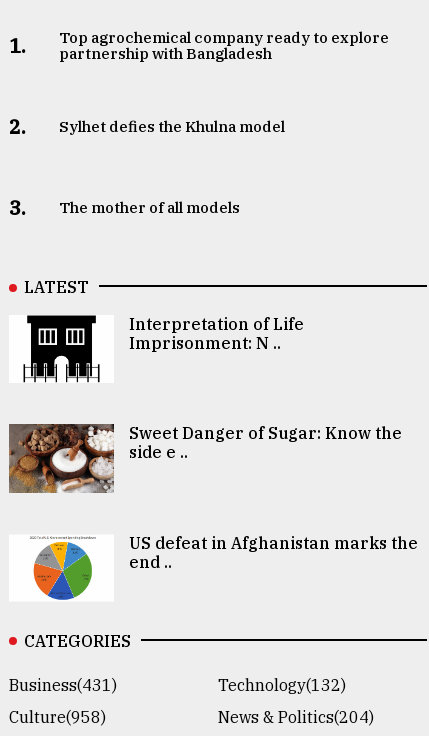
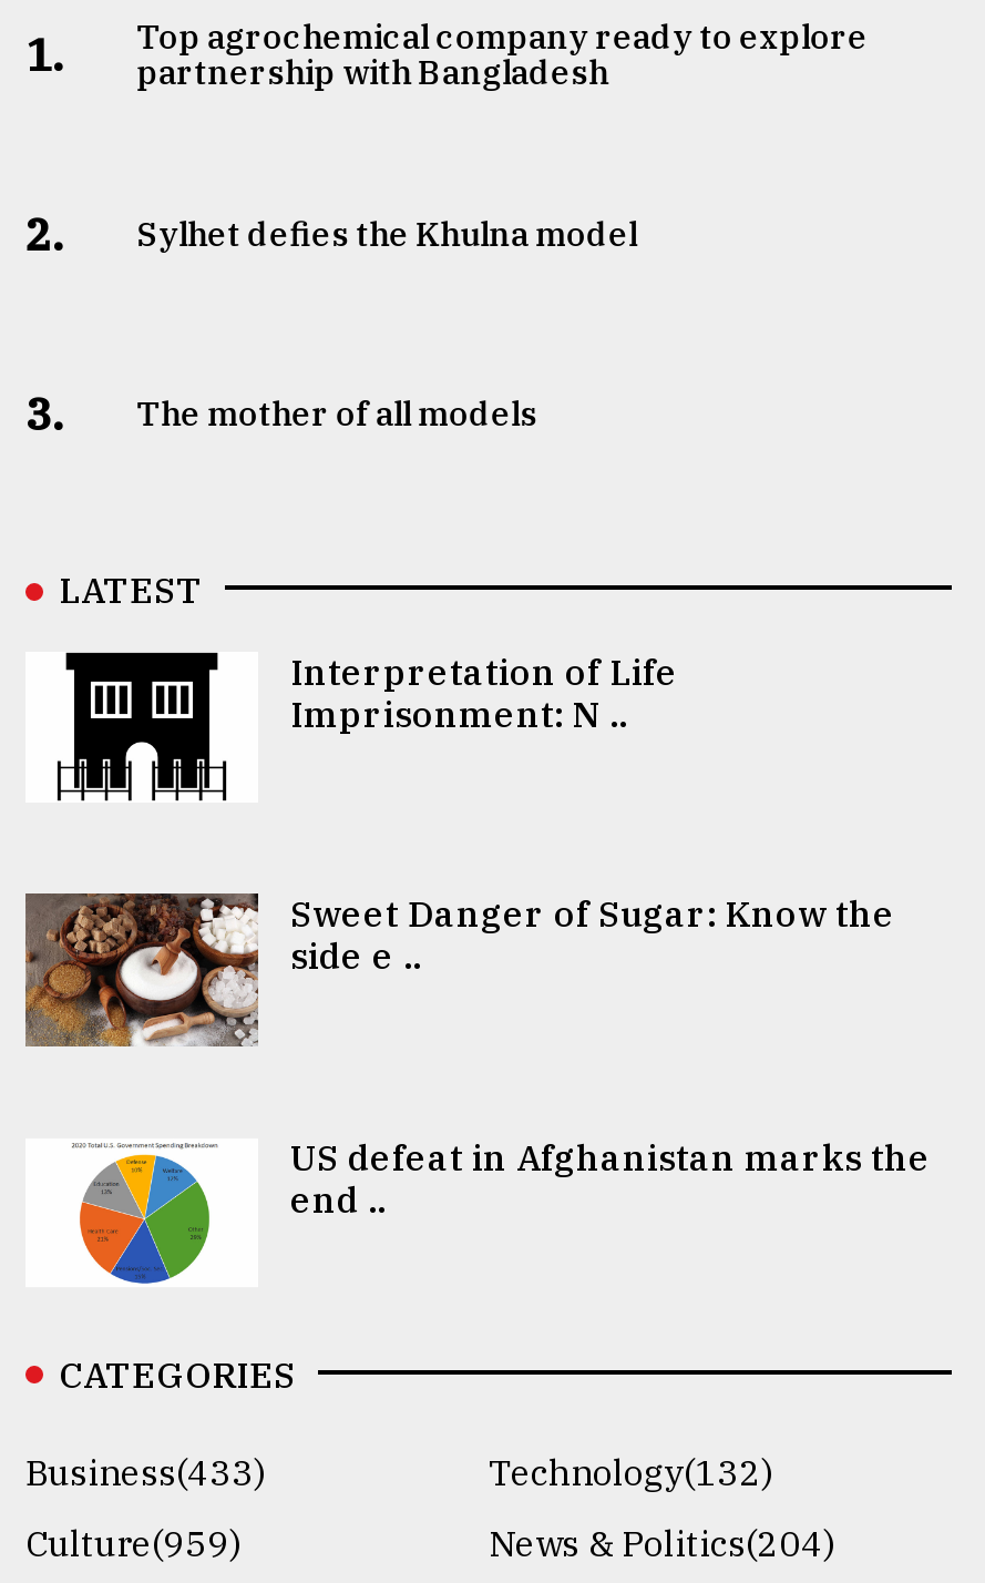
[9,675,117,695] Business(431) -> [25,1449,265,1494] Business(433)
[9,707,106,727] Culture(958) -> [25,1520,240,1565] Culture(959)

